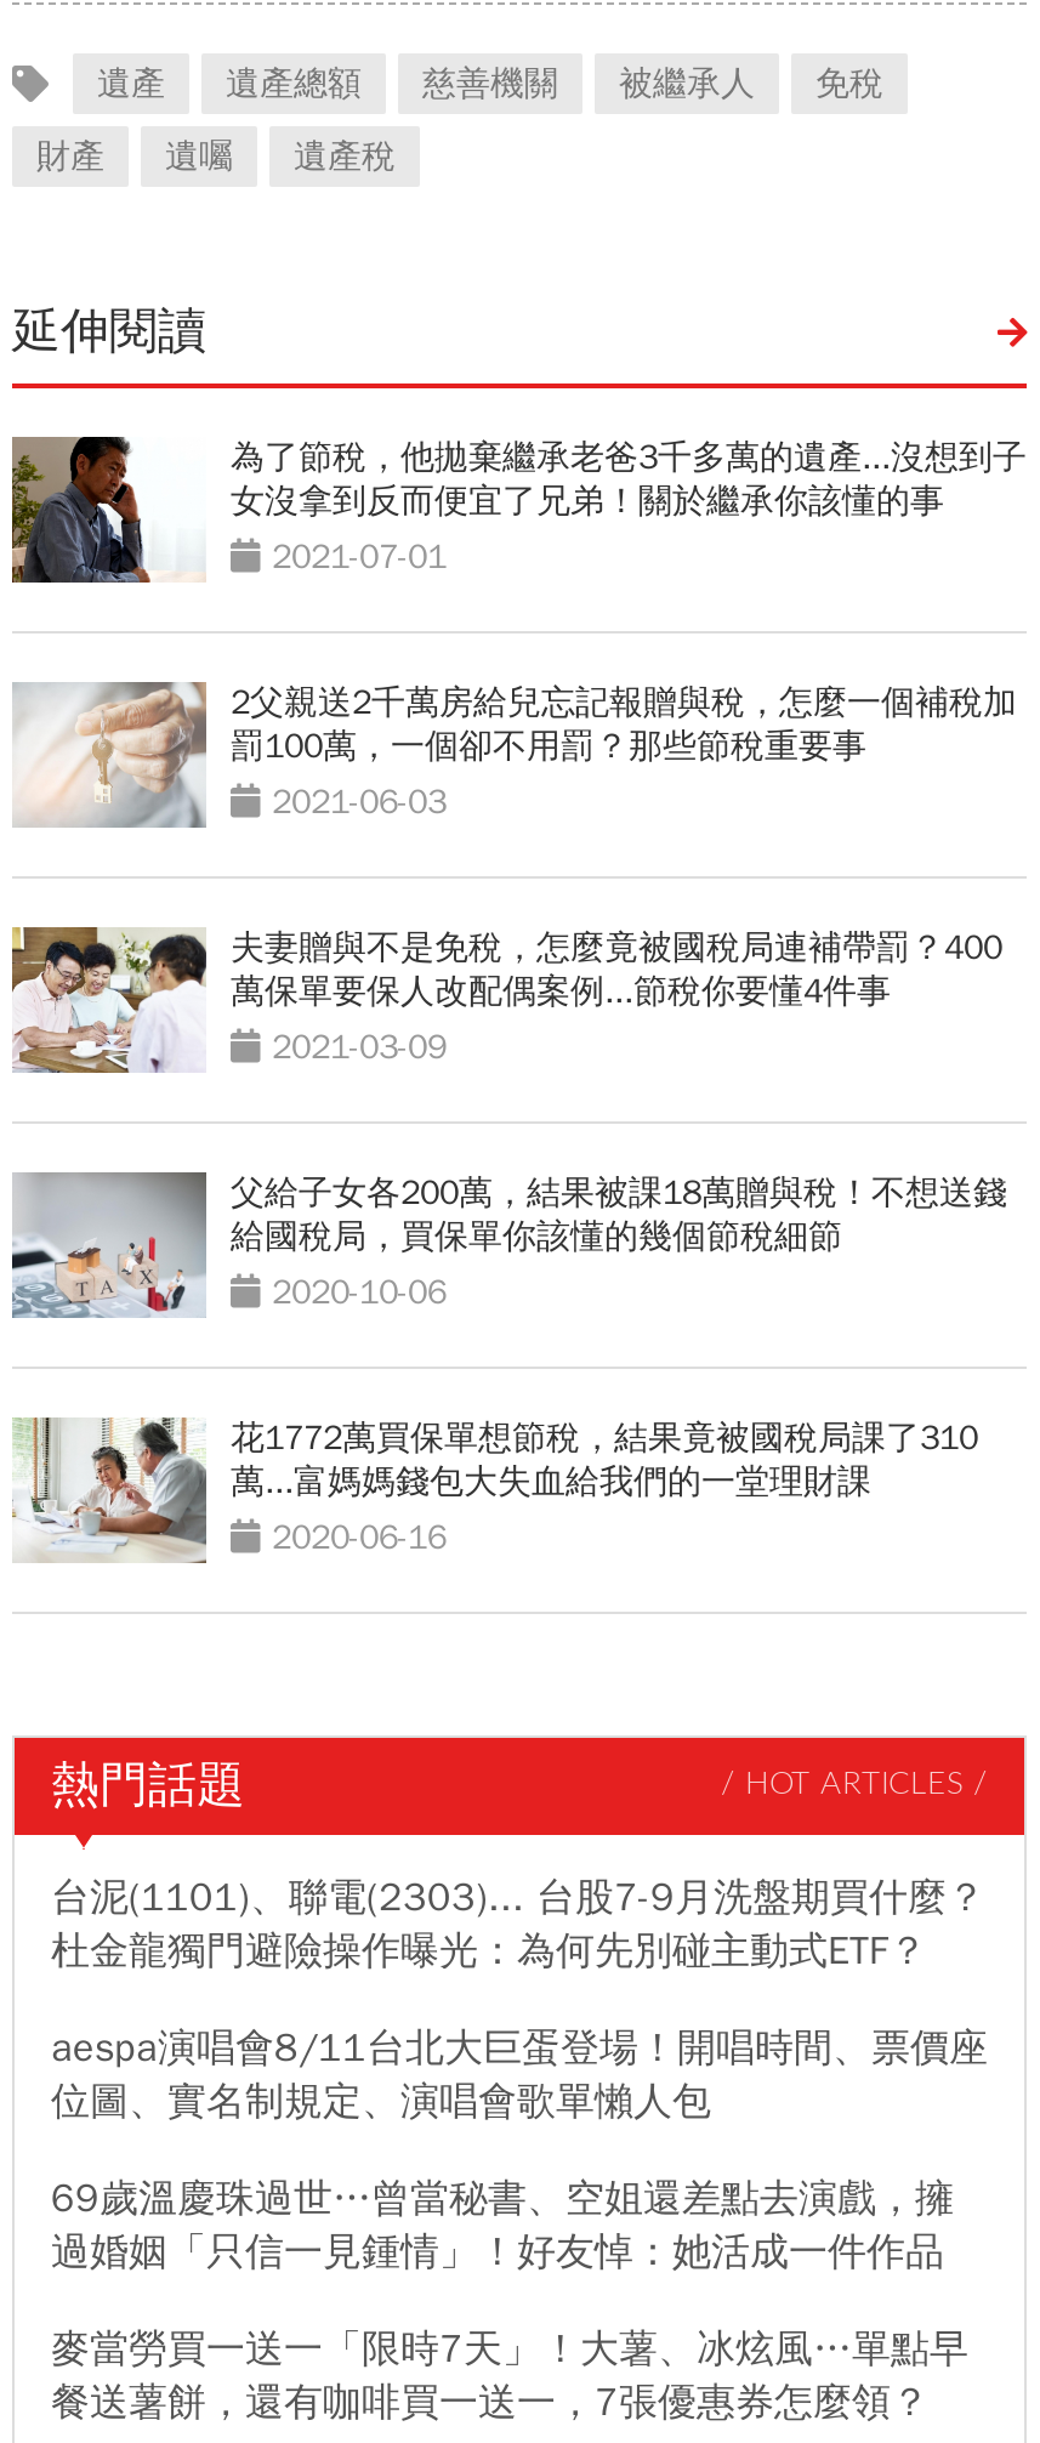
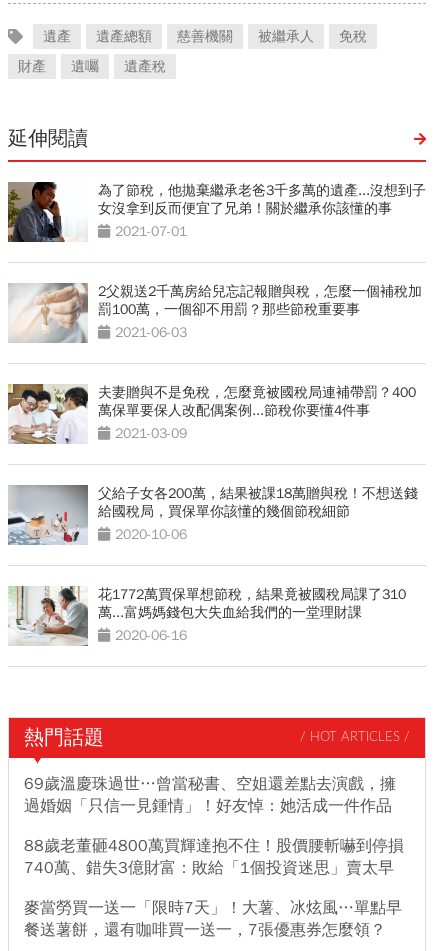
[51,1873,988,2126] 台泥(1101)、聯電(2303)... 台股7-9月洗盤期買什麼？ | 杜金龍獨門避險操作曝光：為何先別碰主動式ETF？ | aespa演唱會8/11台北大巨蛋登場！開唱時間、票價座 | 位圖、實名制規定、演唱會歌單懶人包 -> none
moved [51,2174,954,2276] -> [24,774,396,816]: 69歲溫慶珠過世…曾當秘書、空姐還差點去演戲，擁 | 過婚姻「只信一見鍾情」！好友悼：她活成一件作品
none -> [24,836,404,878] 88歲老董砸4800萬買輝達抱不住！股價腰斬嚇到停損 | 740萬、錯失3億財富：敗給「1個投資迷思」賣太早

